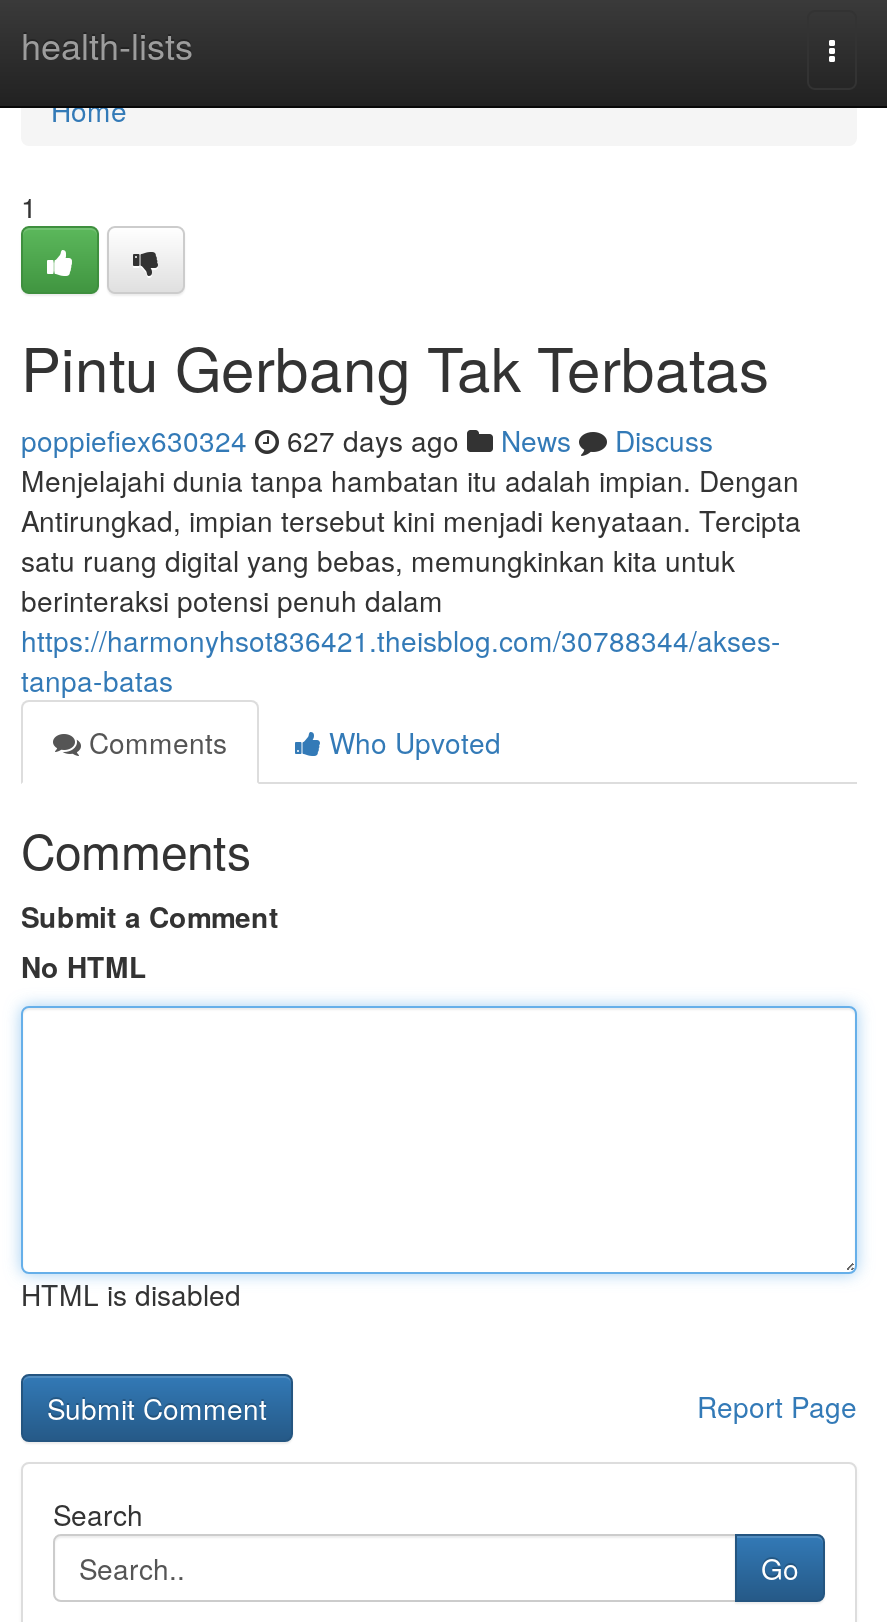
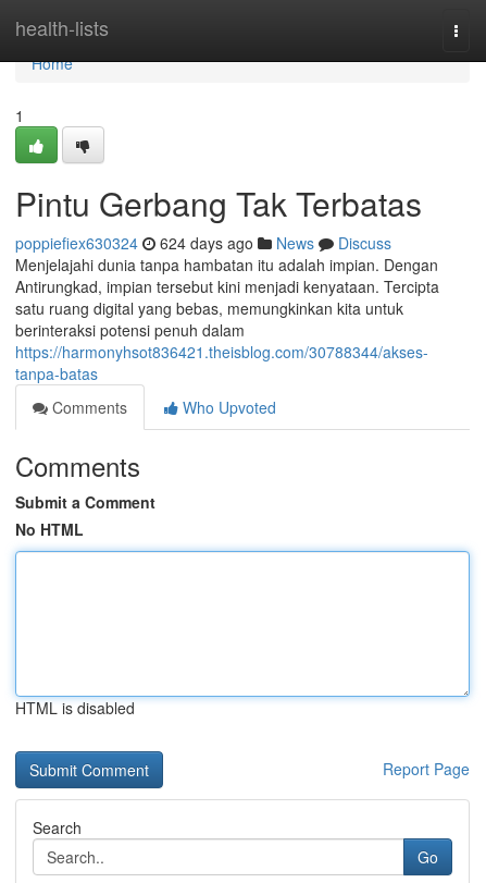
[21,420,713,460] poppiefiex630324 627 days ago News Discuss -> [15,232,391,254] poppiefiex630324 624 days ago News Discuss

